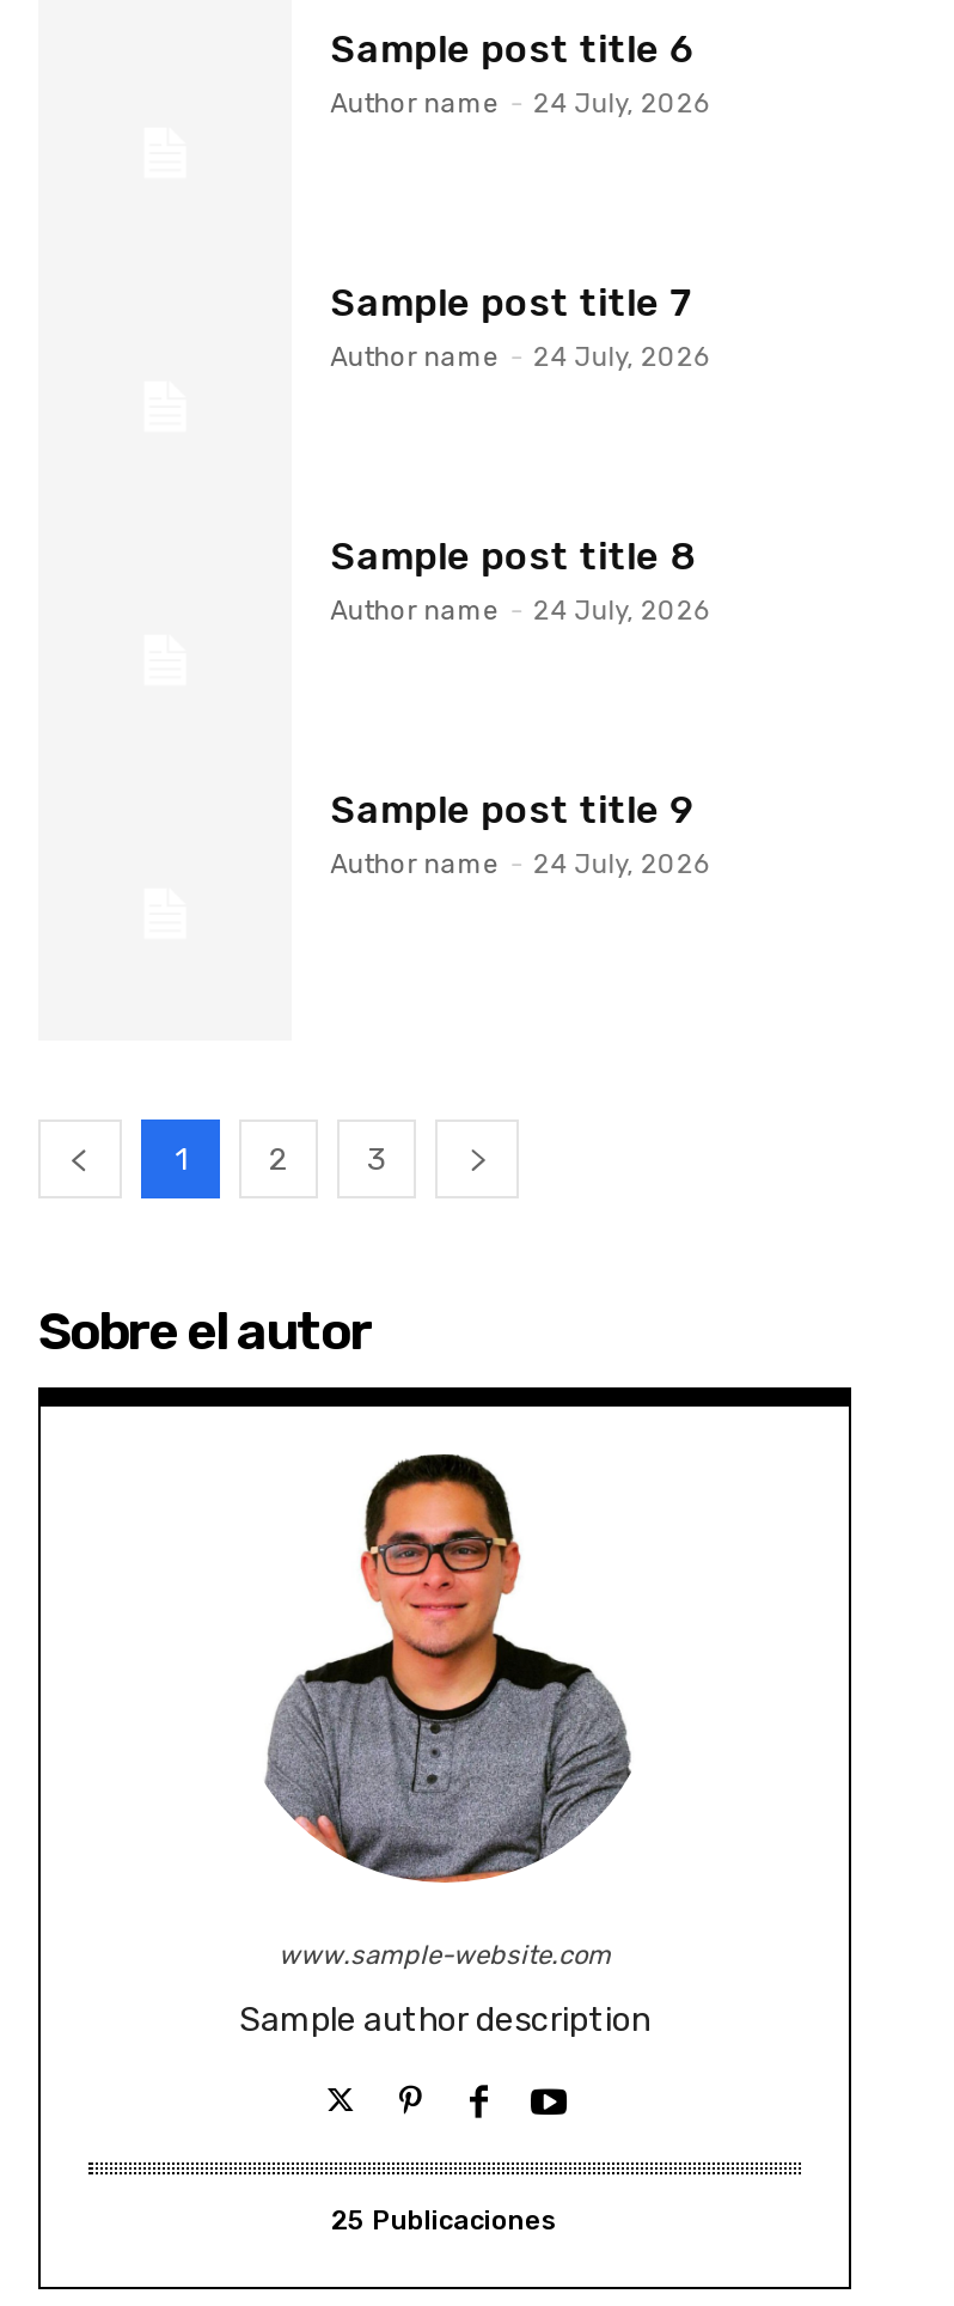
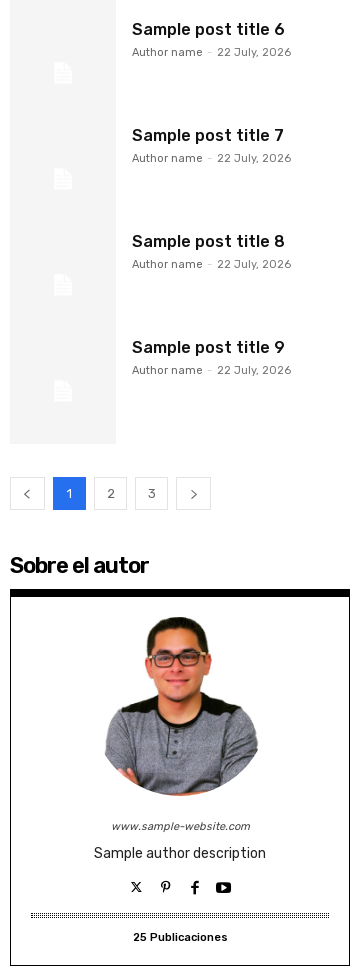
[330,89,710,120] Author name - 24 July, 2026 -> [132,46,291,59] Author name - 22 July, 2026
[330,343,710,374] Author name - 24 July, 2026 -> [132,152,291,165] Author name - 22 July, 2026
[330,596,710,627] Author name - 24 July, 2026 -> [132,258,291,271] Author name - 22 July, 2026
[330,850,710,881] Author name - 24 July, 2026 -> [132,364,291,377] Author name - 22 July, 2026

